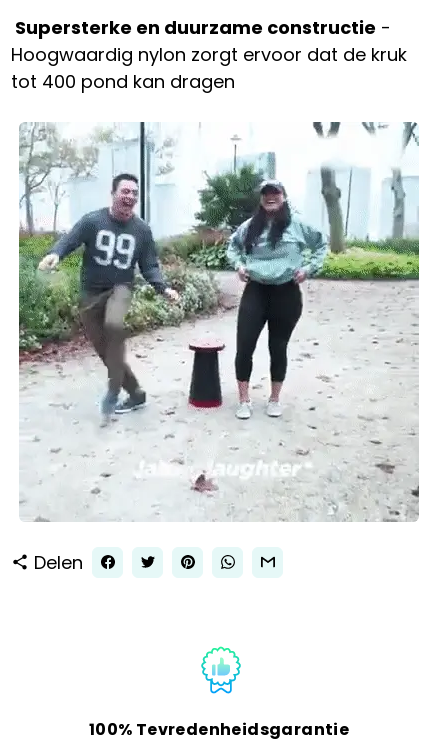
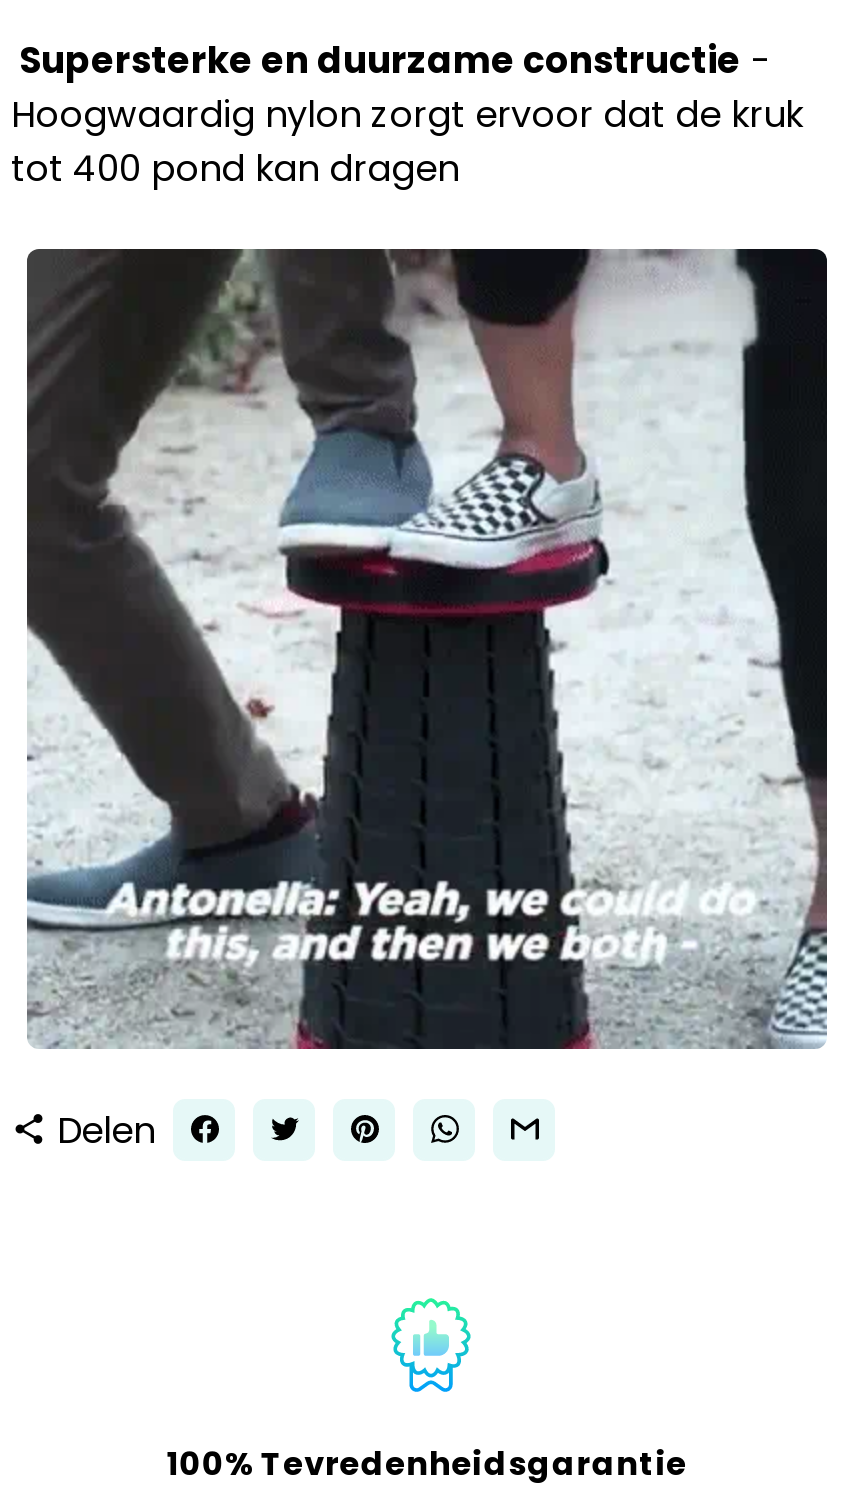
[18,121,420,522] [image] -> [25,247,829,1051] [image]

